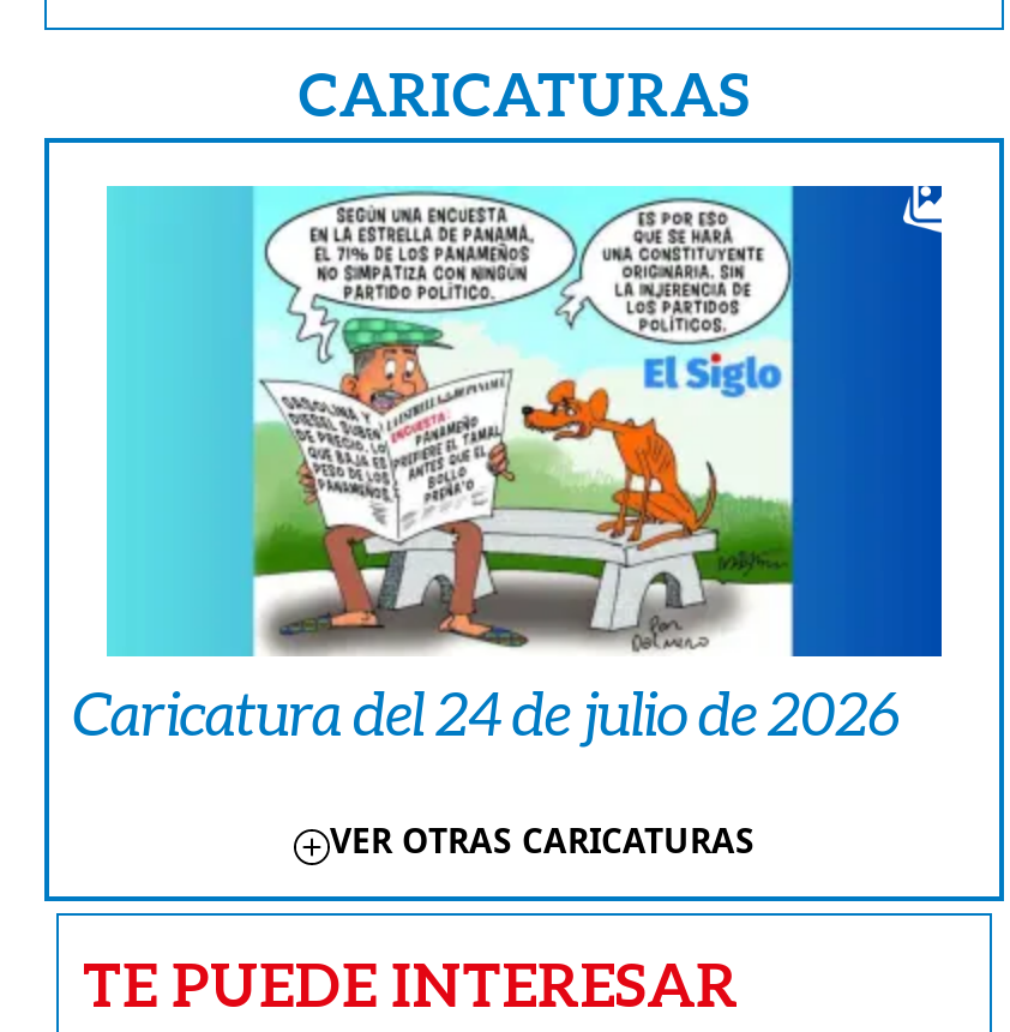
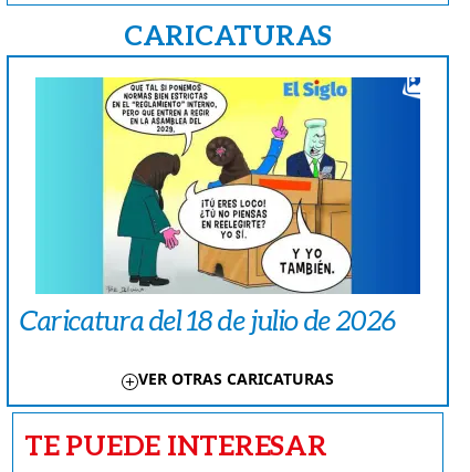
[73,184,899,748] [image] | Caricatura del 24 de julio de 2026 -> [20,76,396,336] [image] | Caricatura del 18 de julio de 2026

